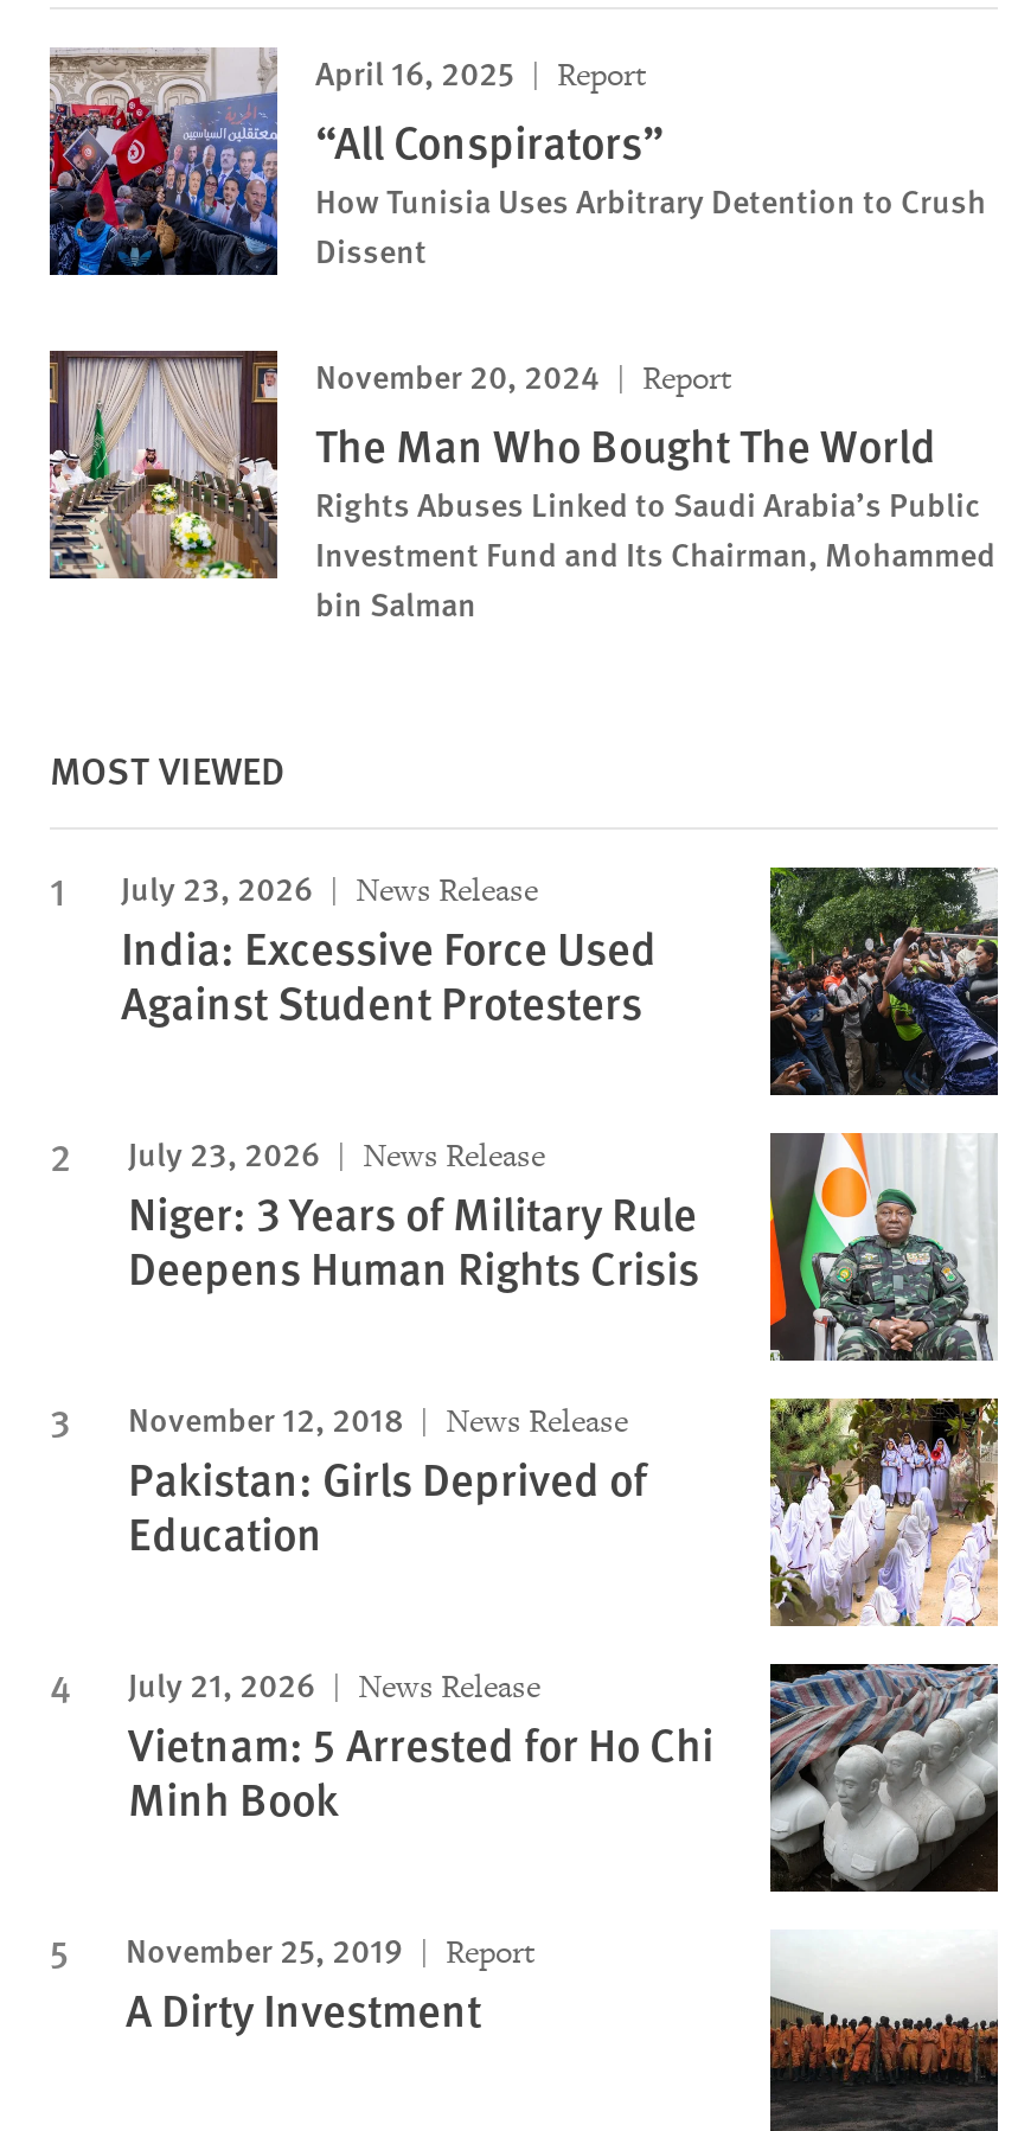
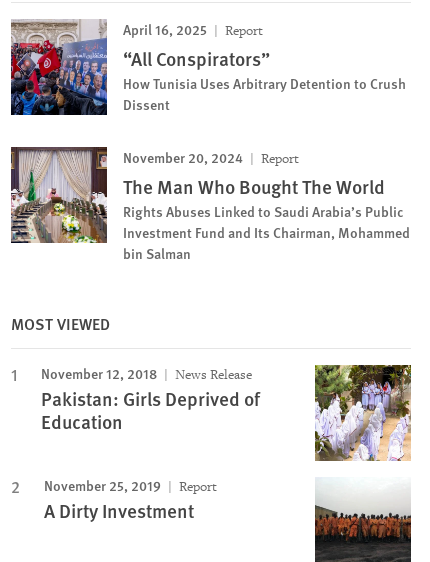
[121,863,1000,1299] [image] | July 23, 2026 | News Release | India: Excessive Force Used | Against Student Protesters | July 23, 2026 | News Release | Niger: 3 Years of Military Rule | Deepens Human Rights Crisis -> none
[768,1131,998,1363] [image] -> none
[128,1659,1000,1894] [image] | July 21, 2026 | News Release | Vietnam: 5 Arrested for Ho Chi | Minh Book -> none

